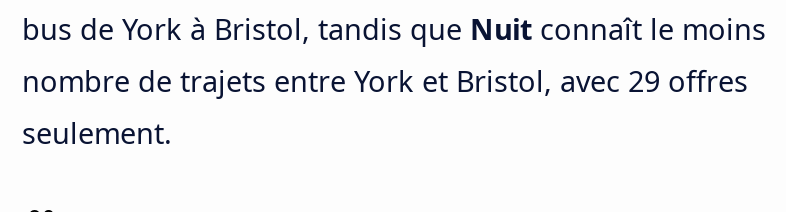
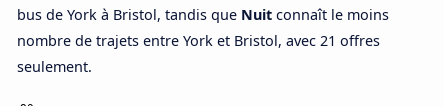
[22,62,748,100] nombre de trajets entre York et Bristol, avec 29 offres -> [17,31,380,50] nombre de trajets entre York et Bristol, avec 21 offres

